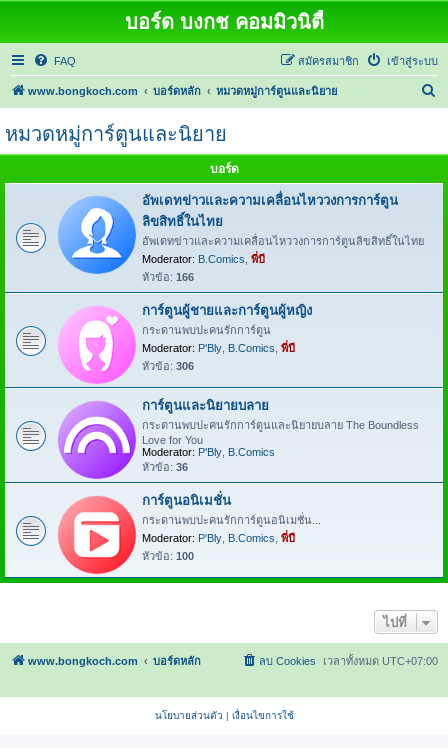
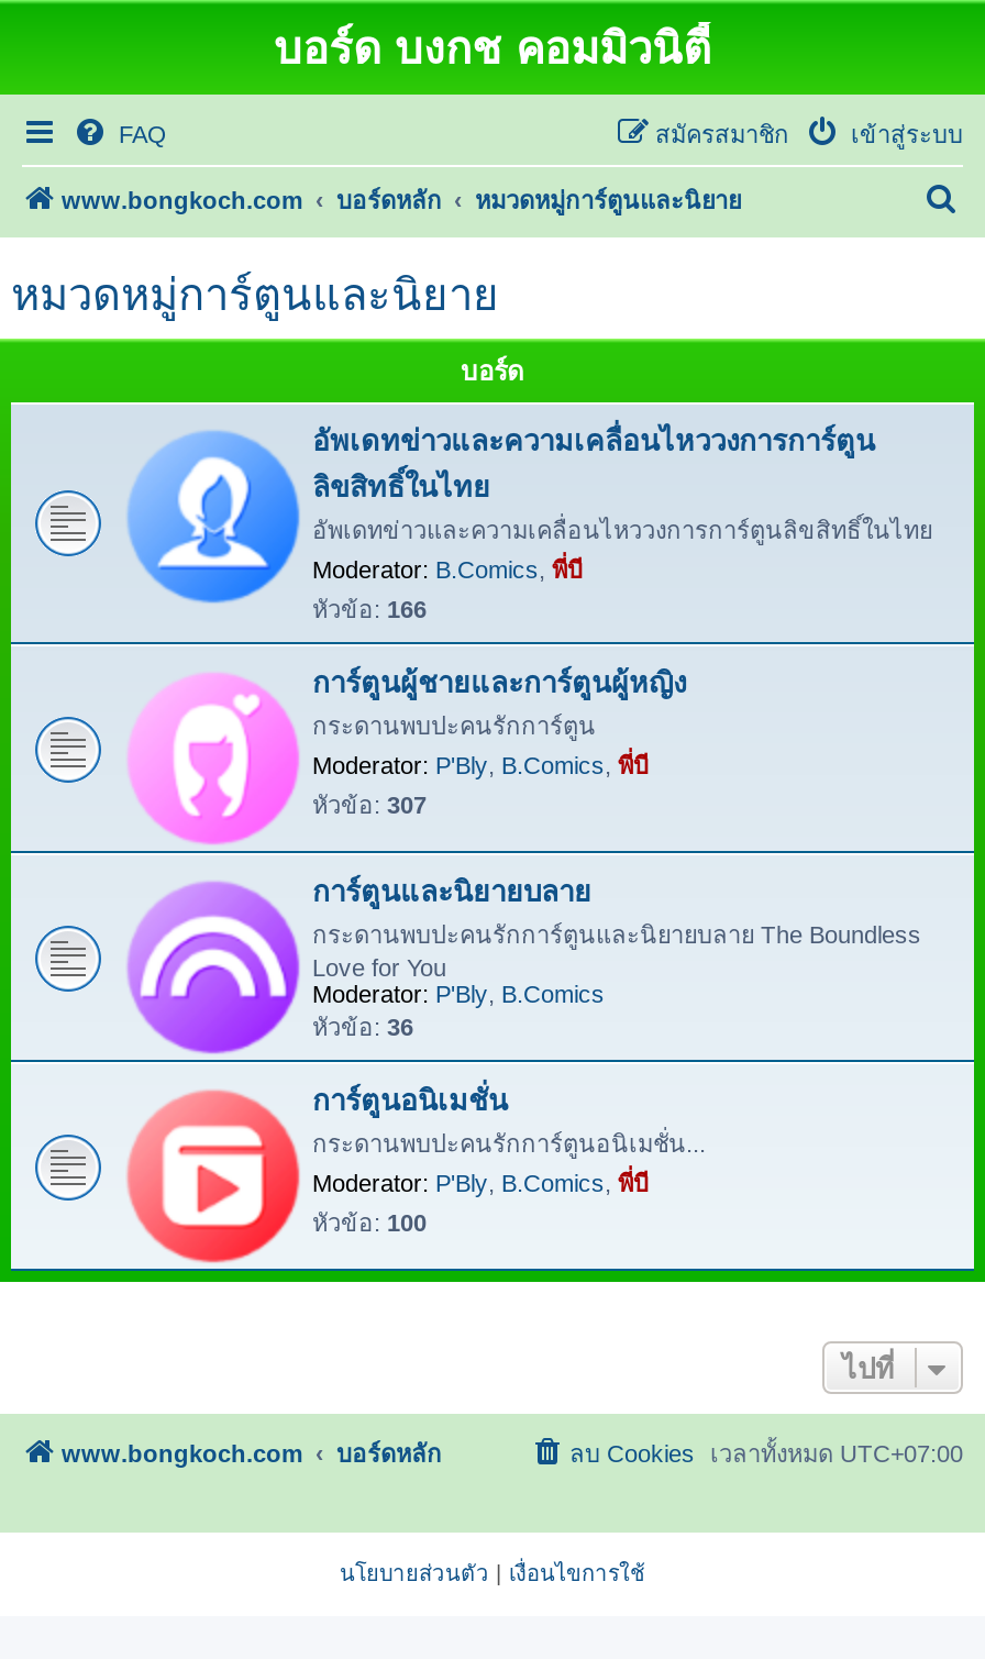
[142,360,194,372] หัวข้อ: 306 -> [312,792,427,818] หัวข้อ: 307

